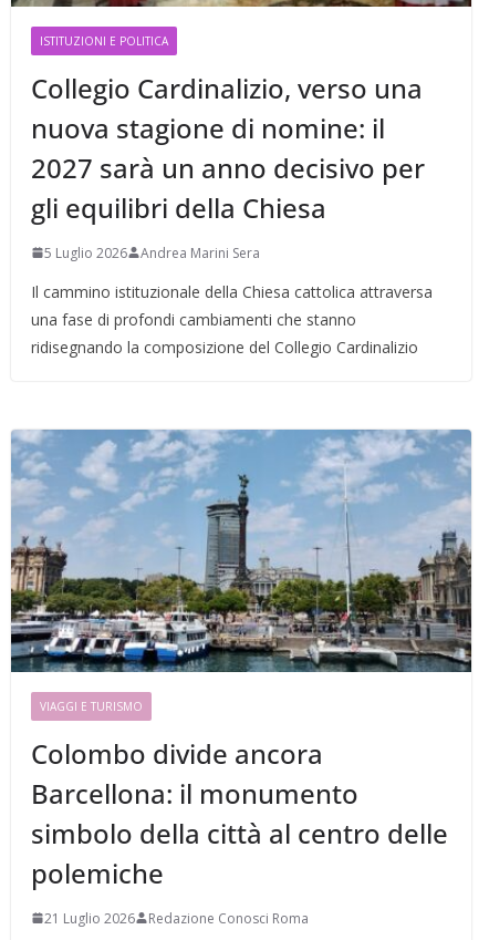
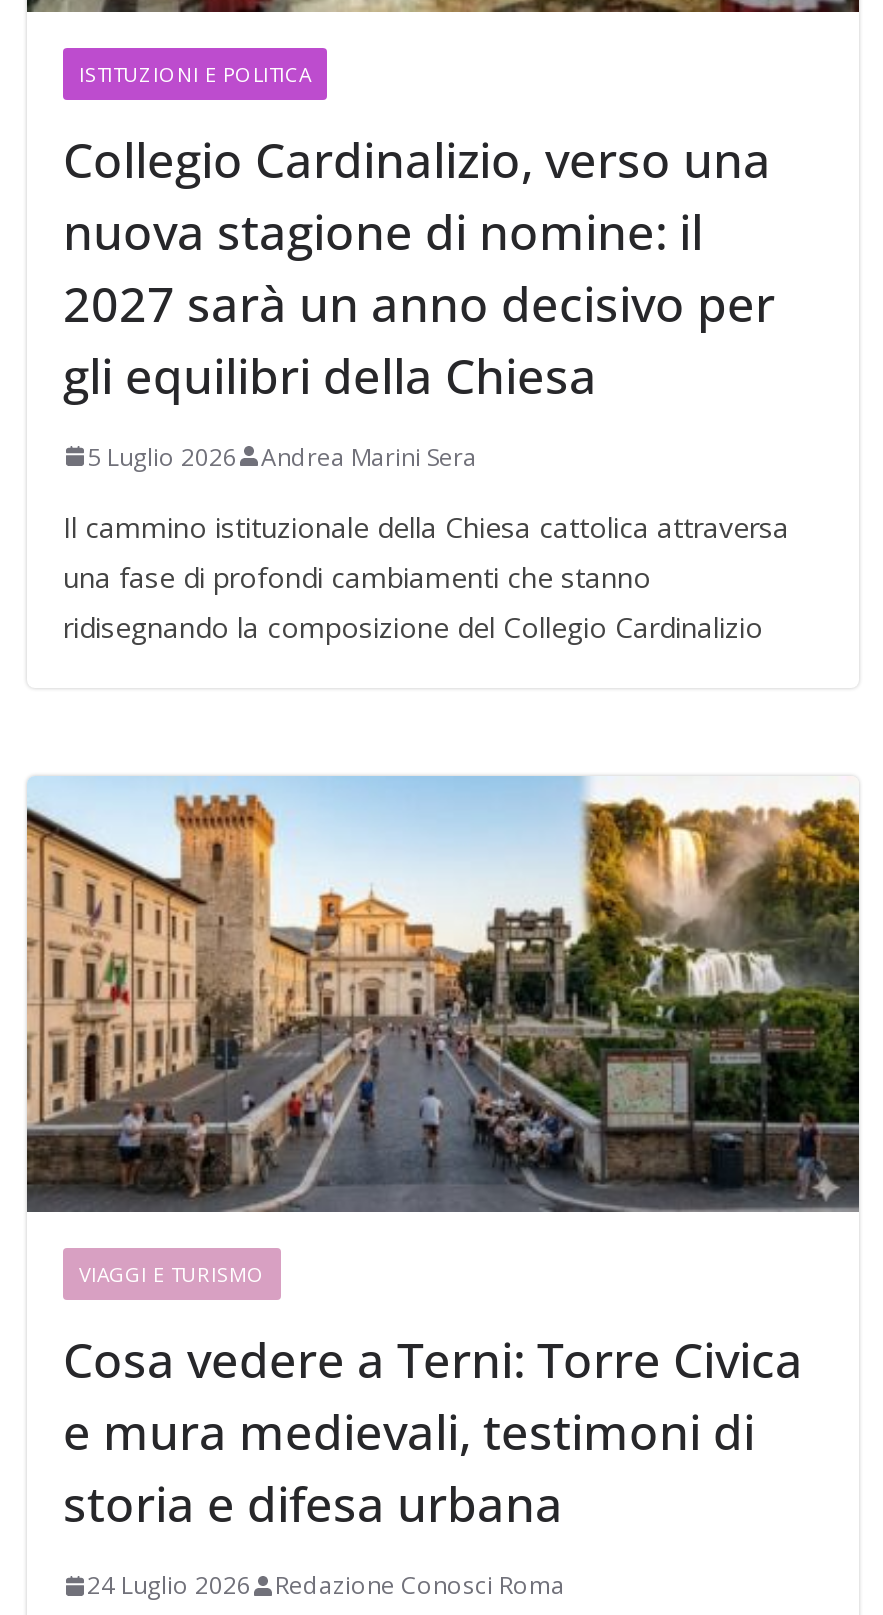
[10,428,472,673] [image] -> [25,776,861,1214] [image]
[31,735,448,891] Colombo divide ancora | Barcellona: il monumento | simbolo della città al centro delle | polemiche -> [63,1327,803,1537] Cosa vedere a Terni: Torre Civica | e mura medievali, testimoni di | storia e difesa urbana
[44,909,309,927] 21 Luglio 2026 Redazione Conosci Roma -> [87,1569,565,1603] 24 Luglio 2026 Redazione Conosci Roma

